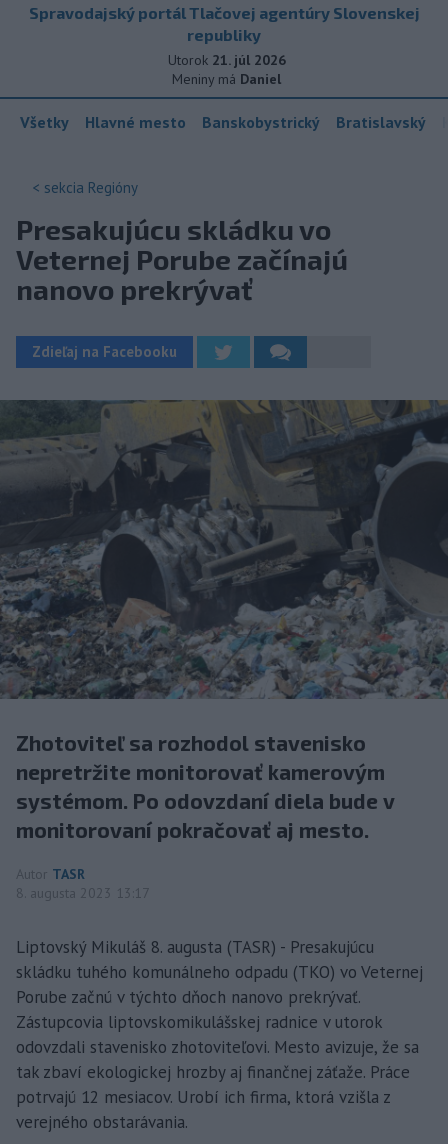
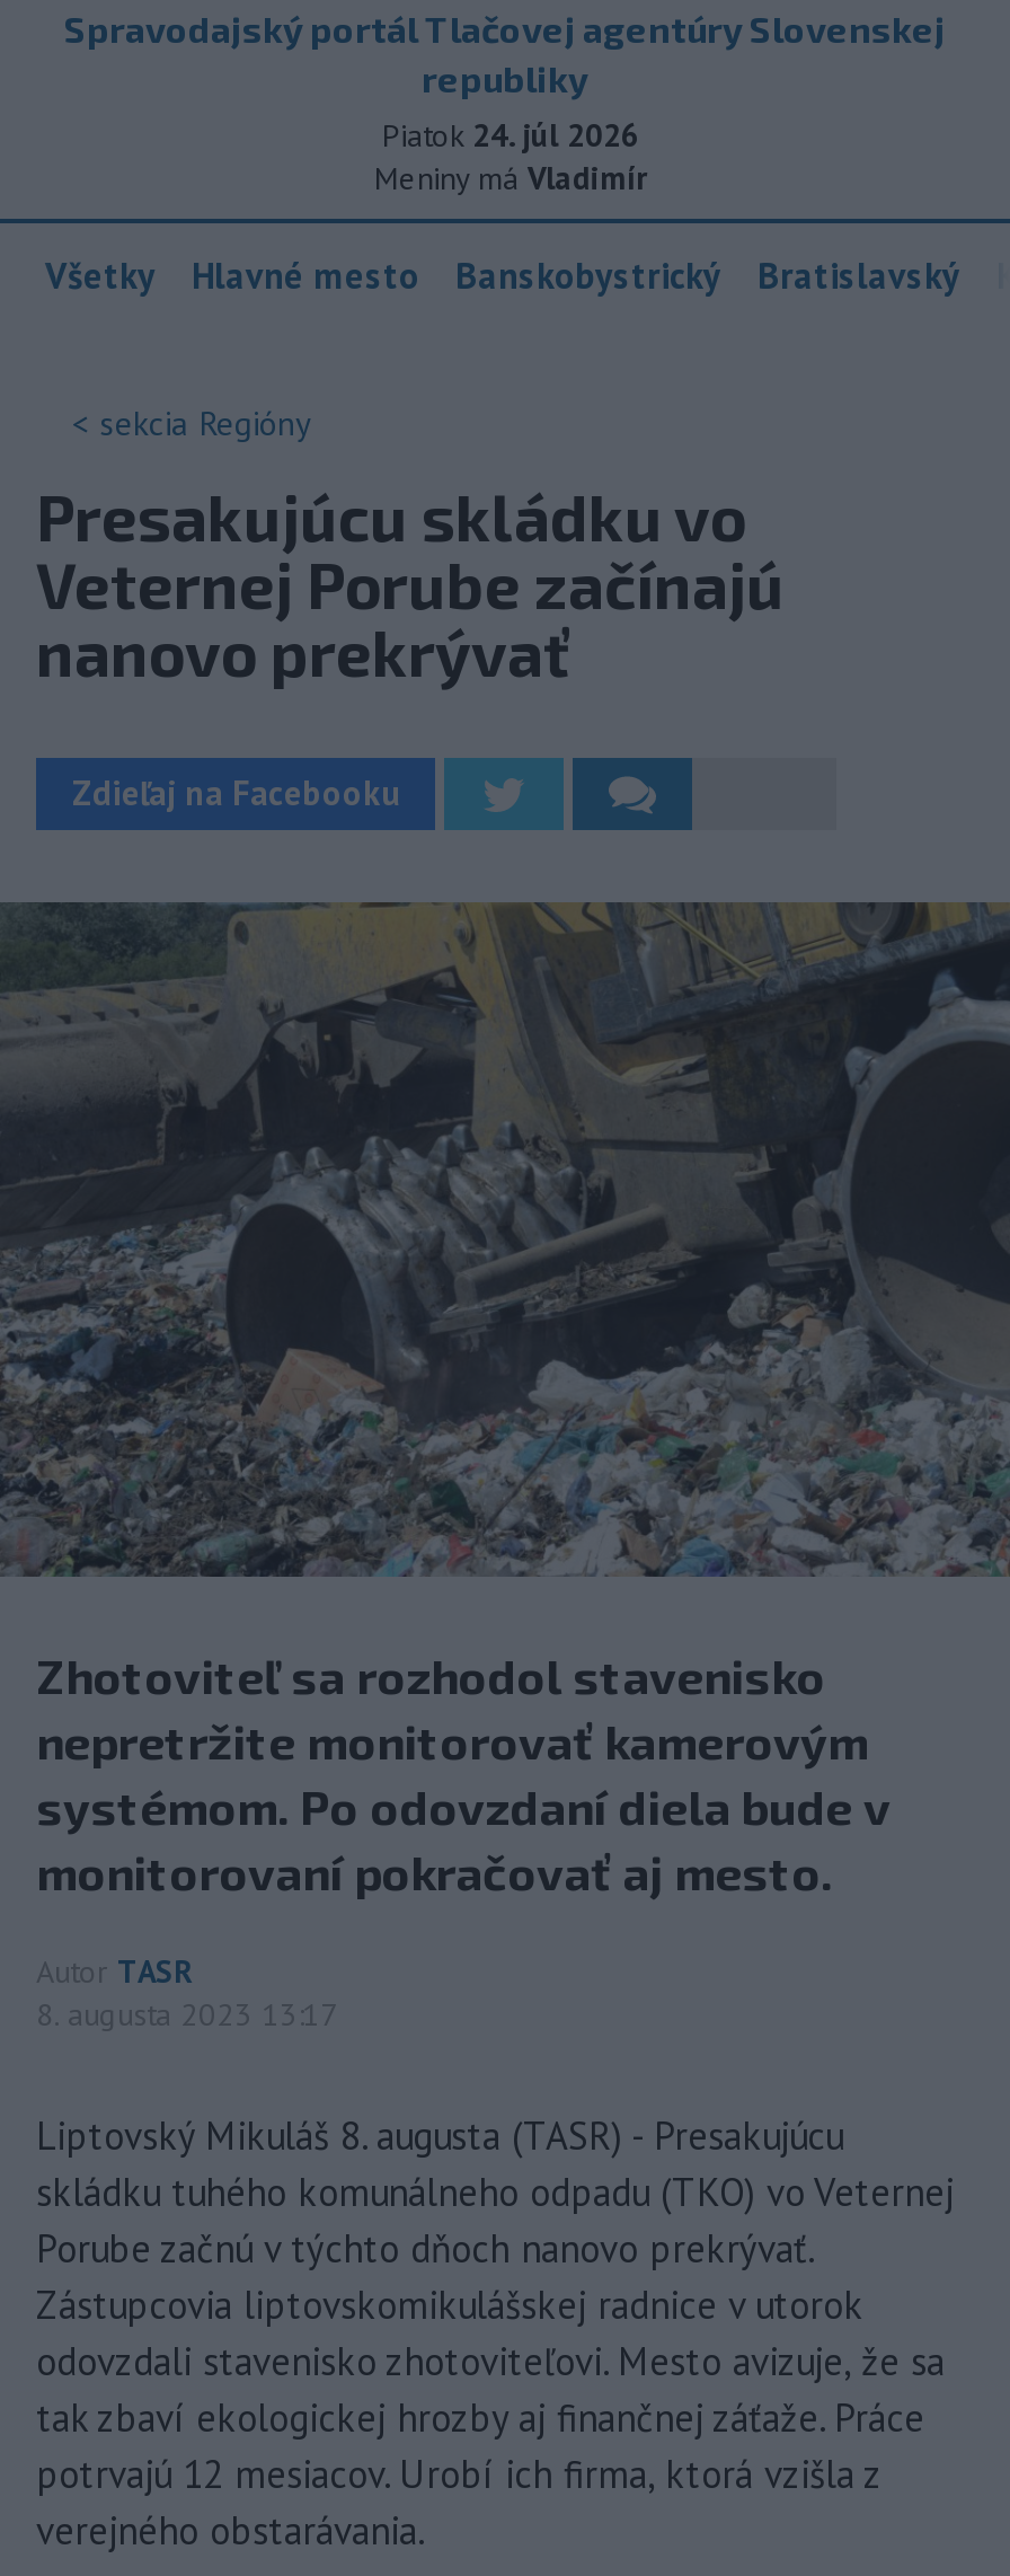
[167,51,285,69] Utorok 21. júl 2026 -> [382,115,639,156] Piatok 24. júl 2026
[172,70,281,88] Meniny má Daniel -> [374,158,647,199] Meniny má Vladimír

